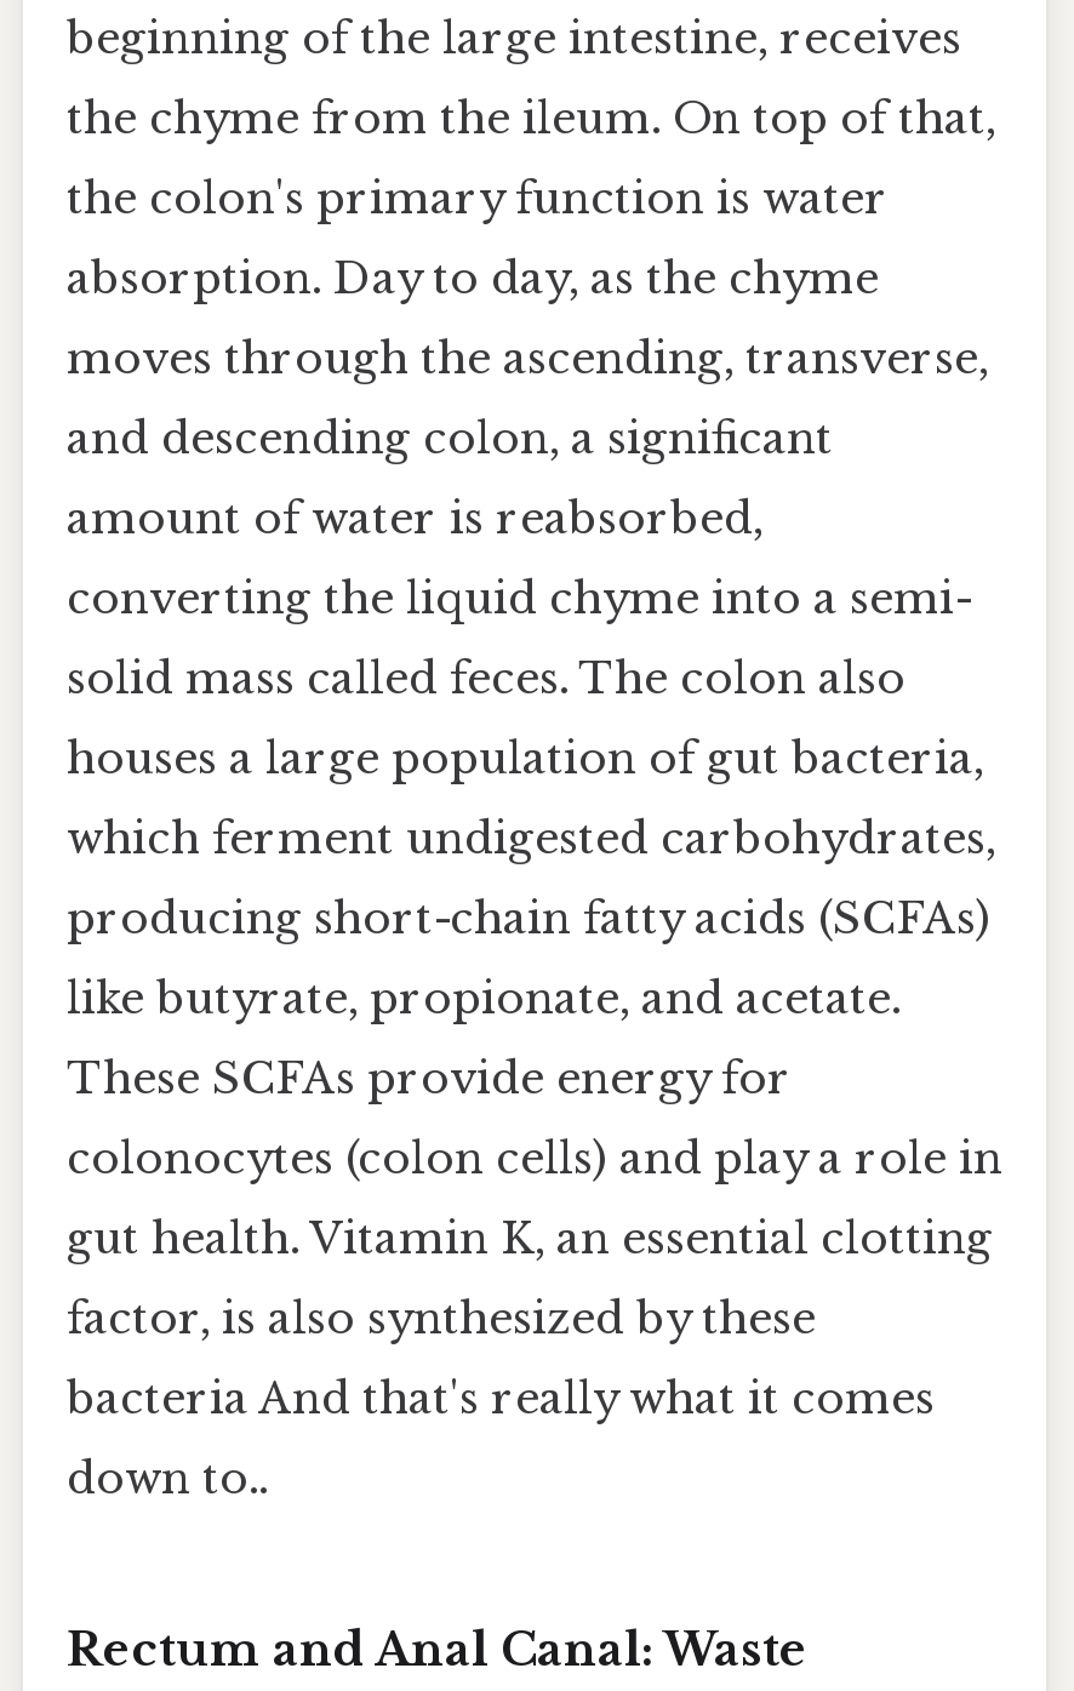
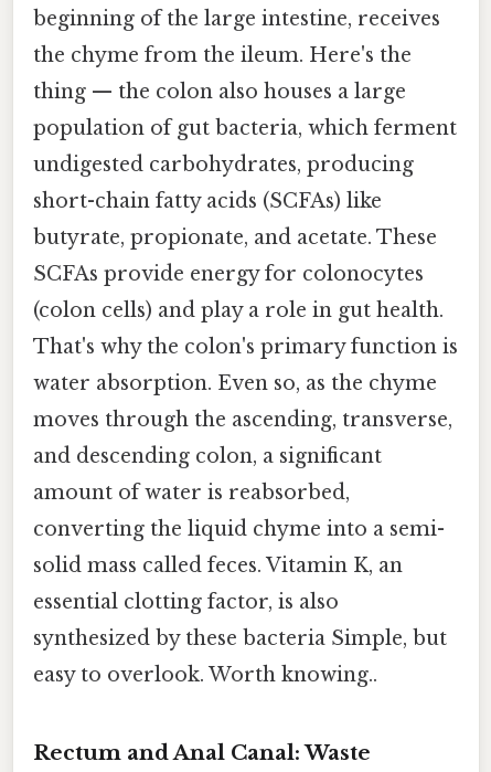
[67,92,995,306] the chyme from the ileum. On top of that, | the colon's primary function is water | absorption. Day to day, as the chyme -> [33,43,458,395] the chyme from the ileum. Here's the | thing — the colon also houses a large | population of gut bacteria, which ferment | undigested carbohydrates, producing | short-chain fatty acids (SCFAs) like | butyrate, propionate, and acetate. These | SCFAs provide energy for colonocytes | (colon cells) and play a role in gut health. | That's why the colon's primary function is | water absorption. Even so, as the chyme
moved [67,332,988,626] -> [33,408,452,541]: moves through the ascending, transverse, | and descending colon, a significant | amount of water is reabsorbed, | converting the liquid chyme into a semi-
[67,652,1002,1506] solid mass called feces. The colon also | houses a large population of gut bacteria, | which ferment undigested carbohydrates, | producing short-chain fatty acids (SCFAs) | like butyrate, propionate, and acetate. | These SCFAs provide energy for | colonocytes (colon cells) and play a role in | gut health. Vitamin K, an essential clotting | factor, is also synthesized by these | bacteria And that's really what it comes | down to.. -> [33,553,447,687] solid mass called feces. Vitamin K, an | essential clotting factor, is also | synthesized by these bacteria Simple, but | easy to overlook. Worth knowing..

